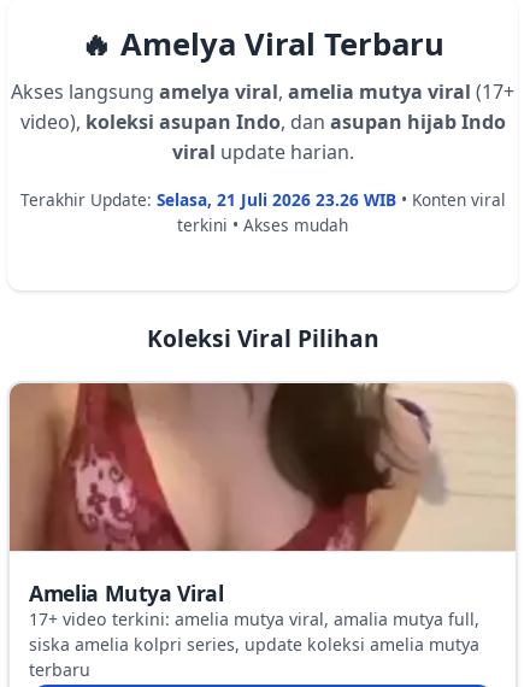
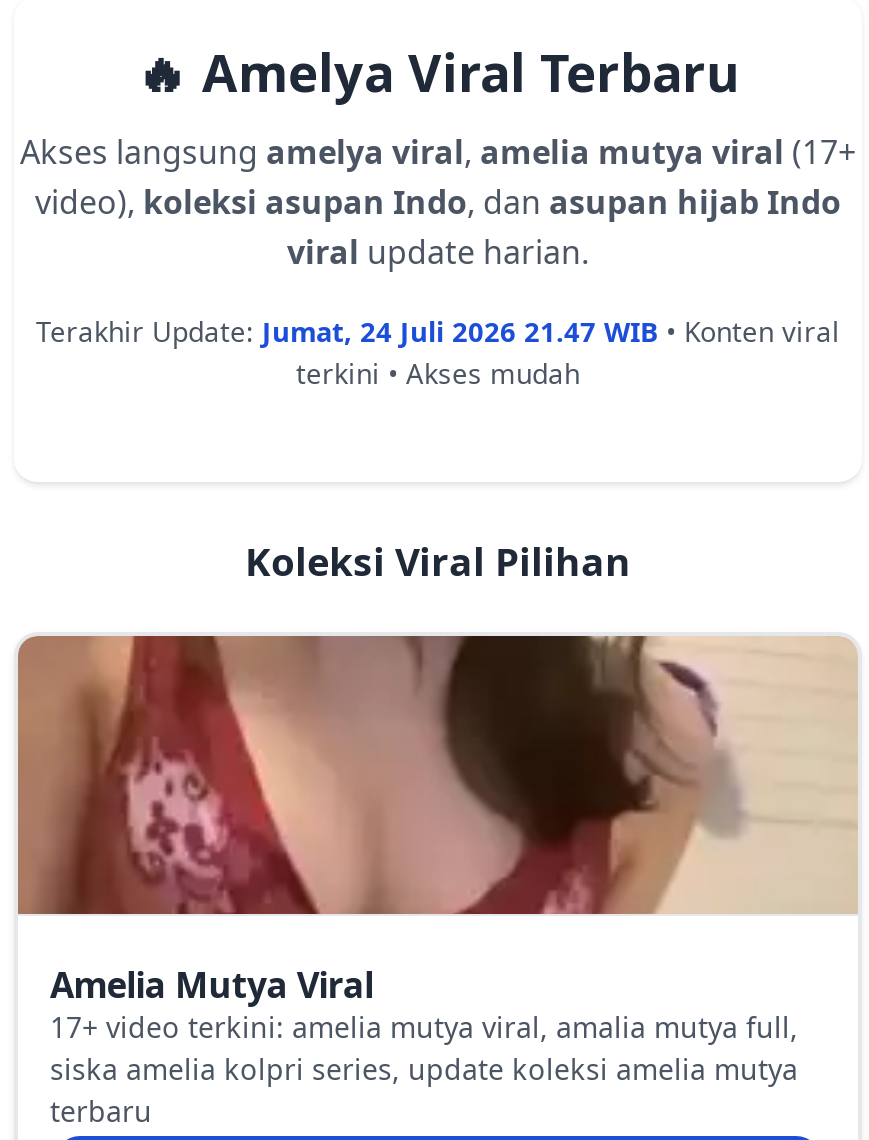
[20,188,505,211] Terakhir Update: Selasa, 21 Juli 2026 23.26 WIB • Konten viral -> [36,312,840,350] Terakhir Update: Jumat, 24 Juli 2026 21.47 WIB • Konten viral

